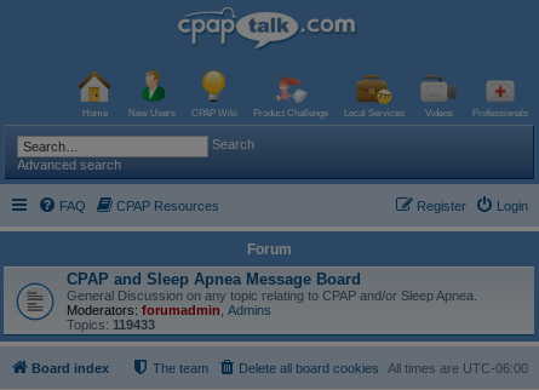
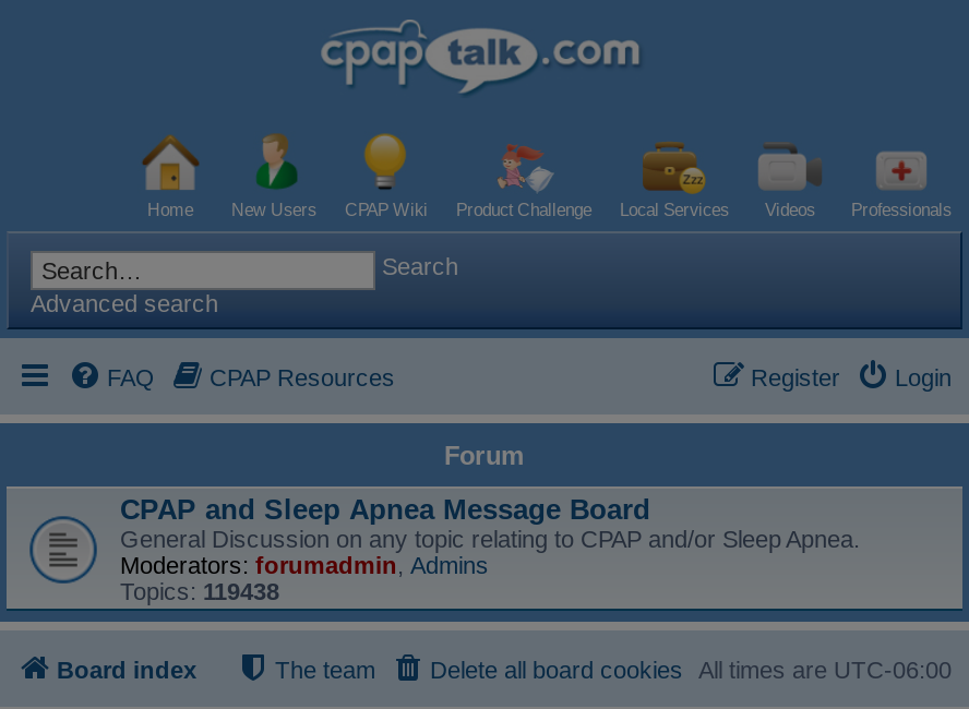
[67,317,155,331] Topics: 119433 -> [120,577,279,603] Topics: 119438

